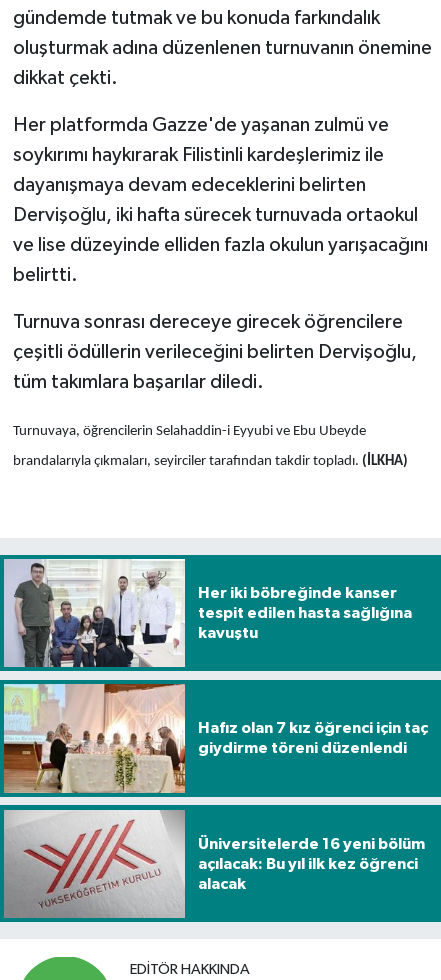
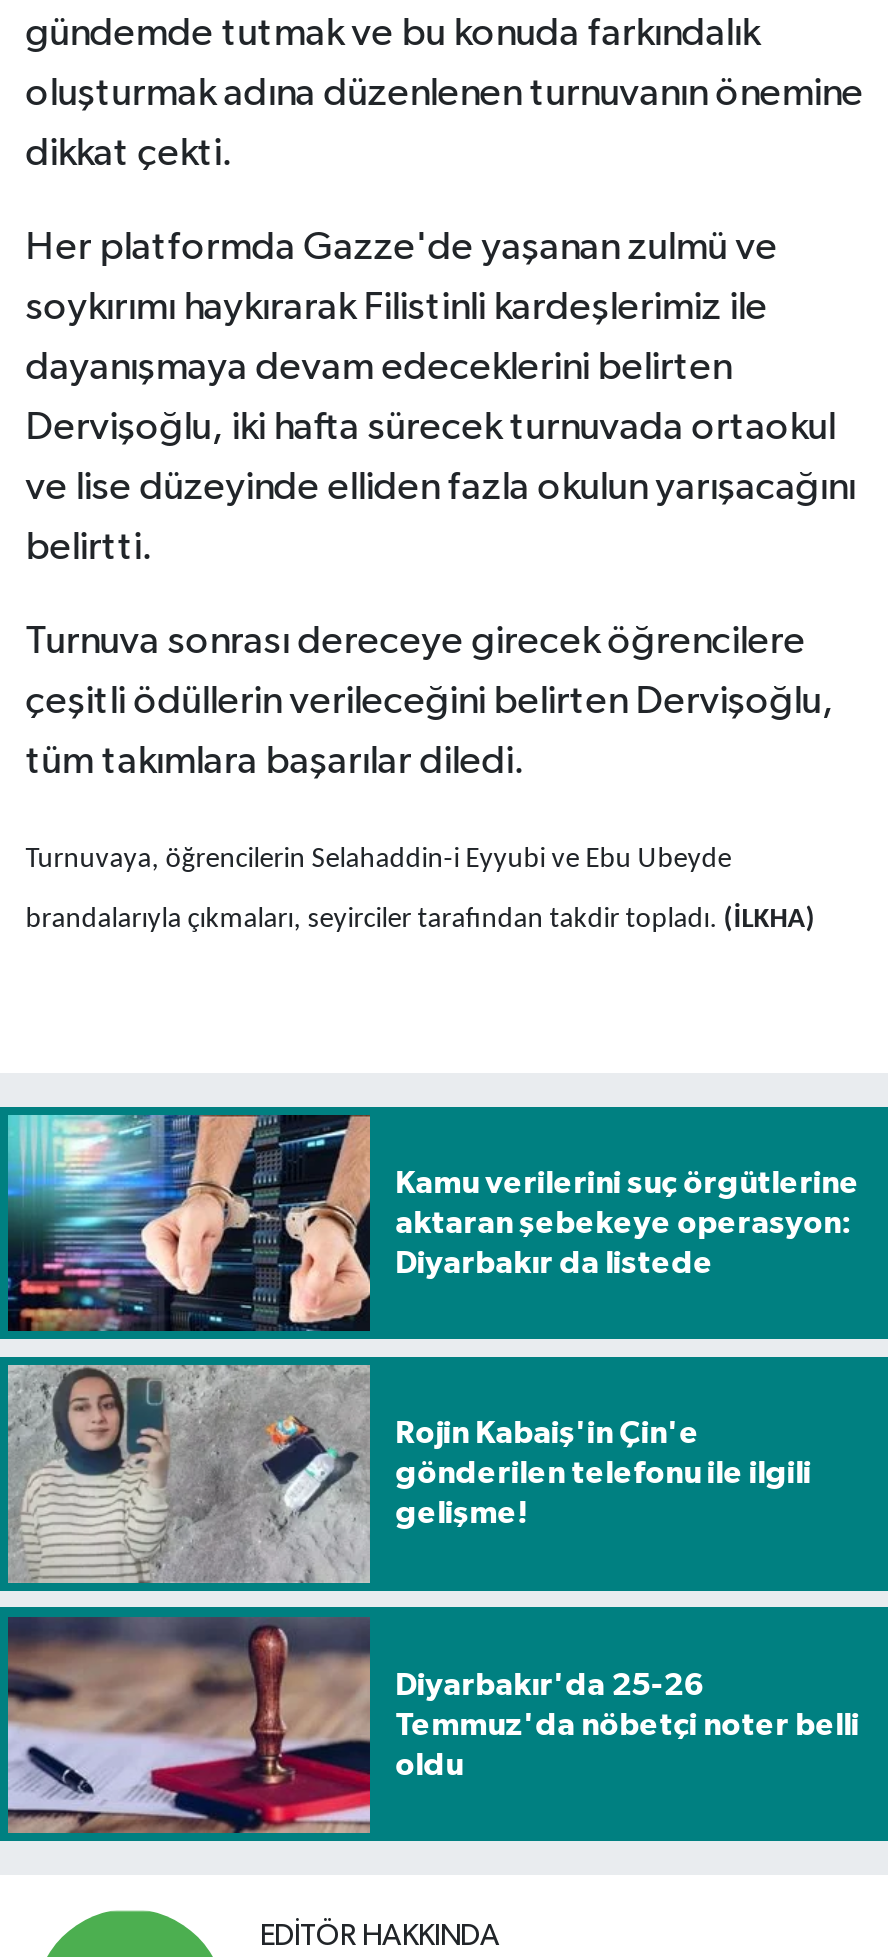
[3,558,412,668] [image] | Her iki böbreğinde kanser | tespit edilen hasta sağlığına | kavuştu -> [6,1113,859,1333] [image] | Kamu verilerini suç örgütlerine | aktaran şebekeye operasyon: | Diyarbakır da listede
[3,683,428,794] [image] | Hafız olan 7 kız öğrenci için taç | giydirme töreni düzenlendi -> [6,1363,811,1583] [image] | Rojin Kabaiş'in Çin'e | gönderilen telefonu ile ilgili | gelişme!
[3,809,425,919] [image] | Üniversitelerde 16 yeni bölüm | açılacak: Bu yıl ilk kez öğrenci | alacak -> [6,1617,859,1835] [image] | Diyarbakır'da 25-26 | Temmuz'da nöbetçi noter belli | oldu

